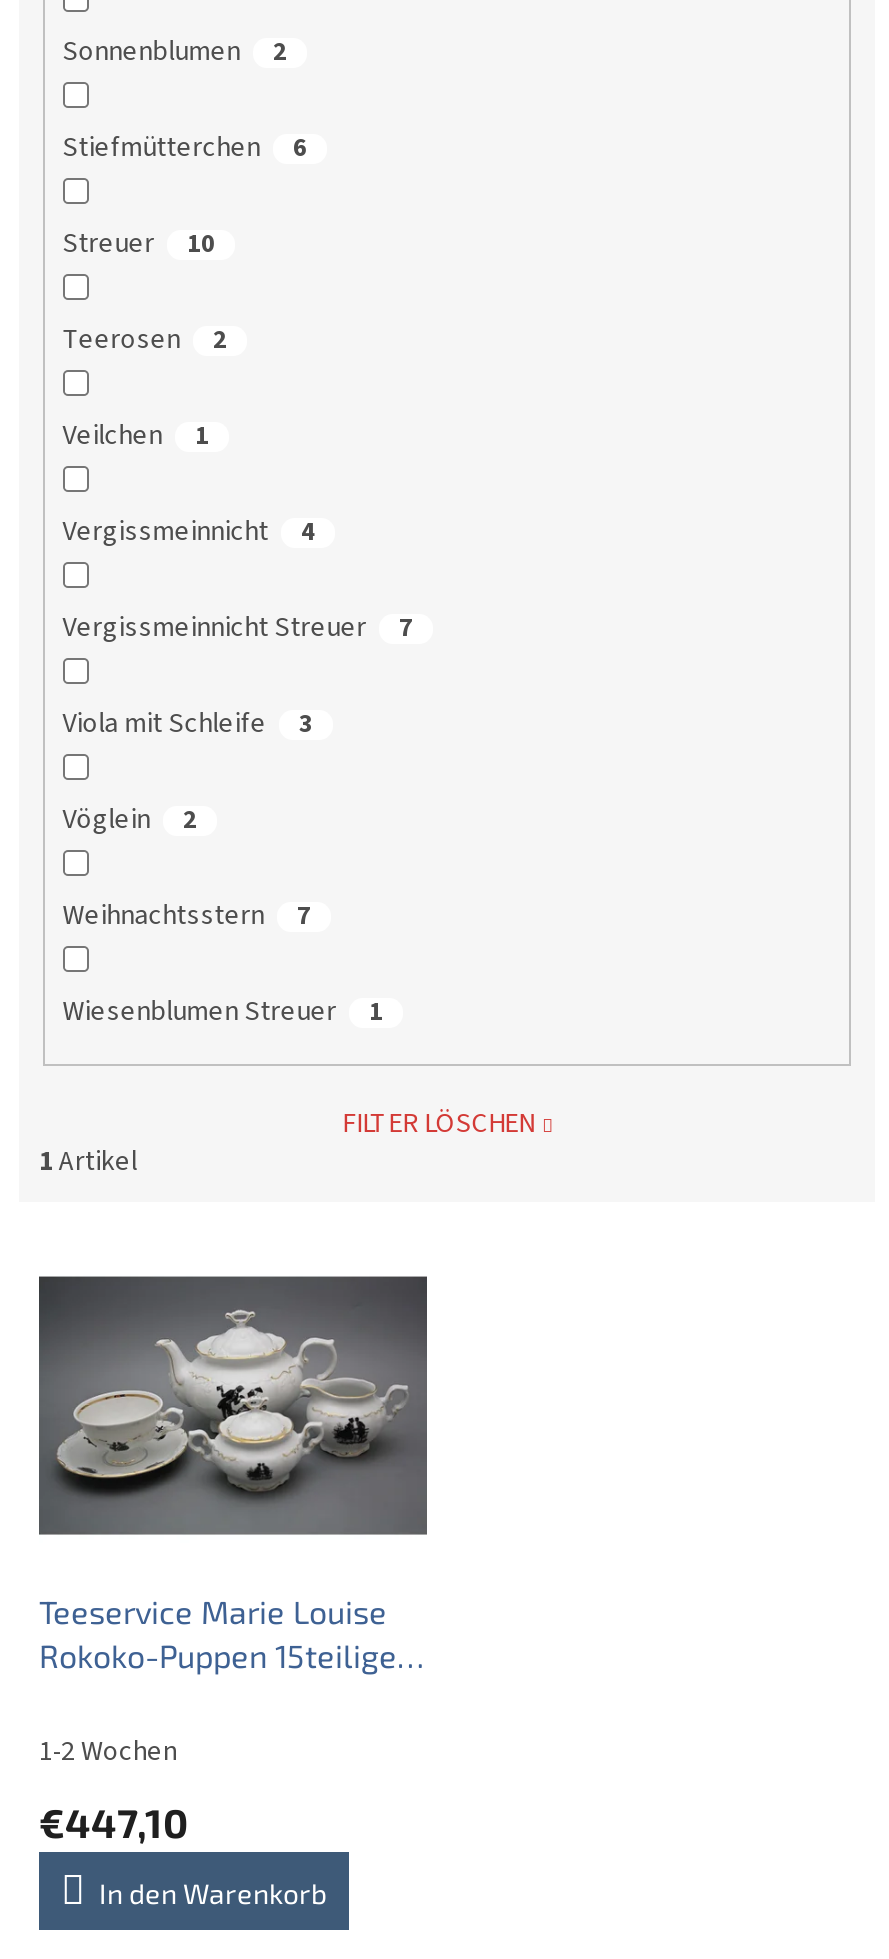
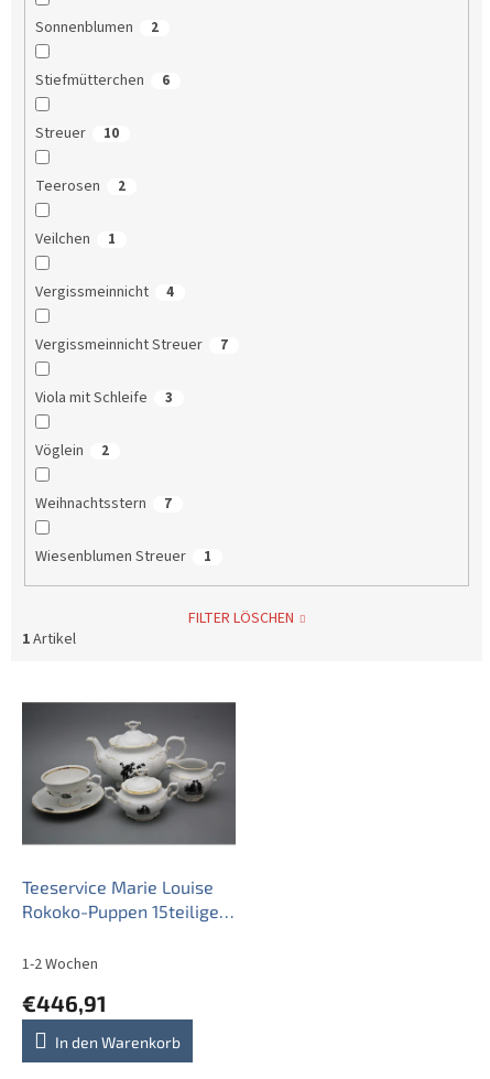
[39,1798,189,1846] €447,10 -> [22,990,107,1016] €446,91

